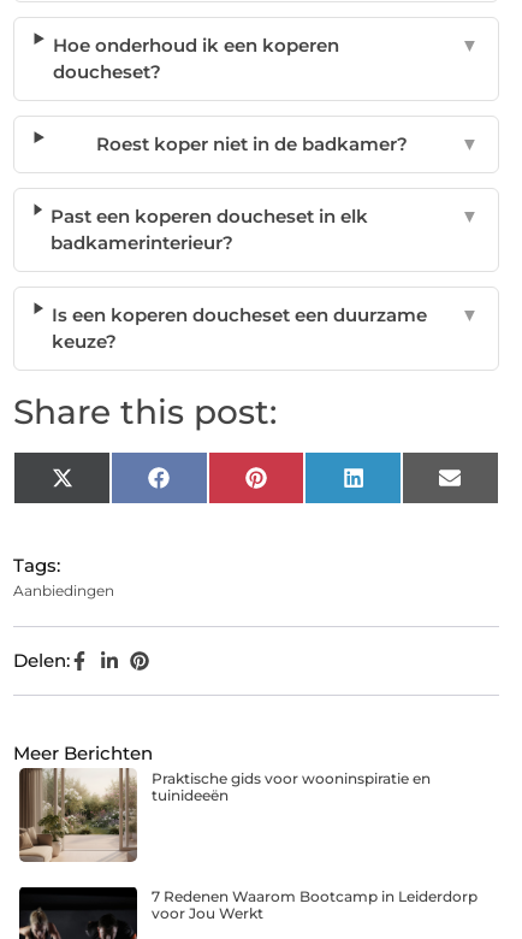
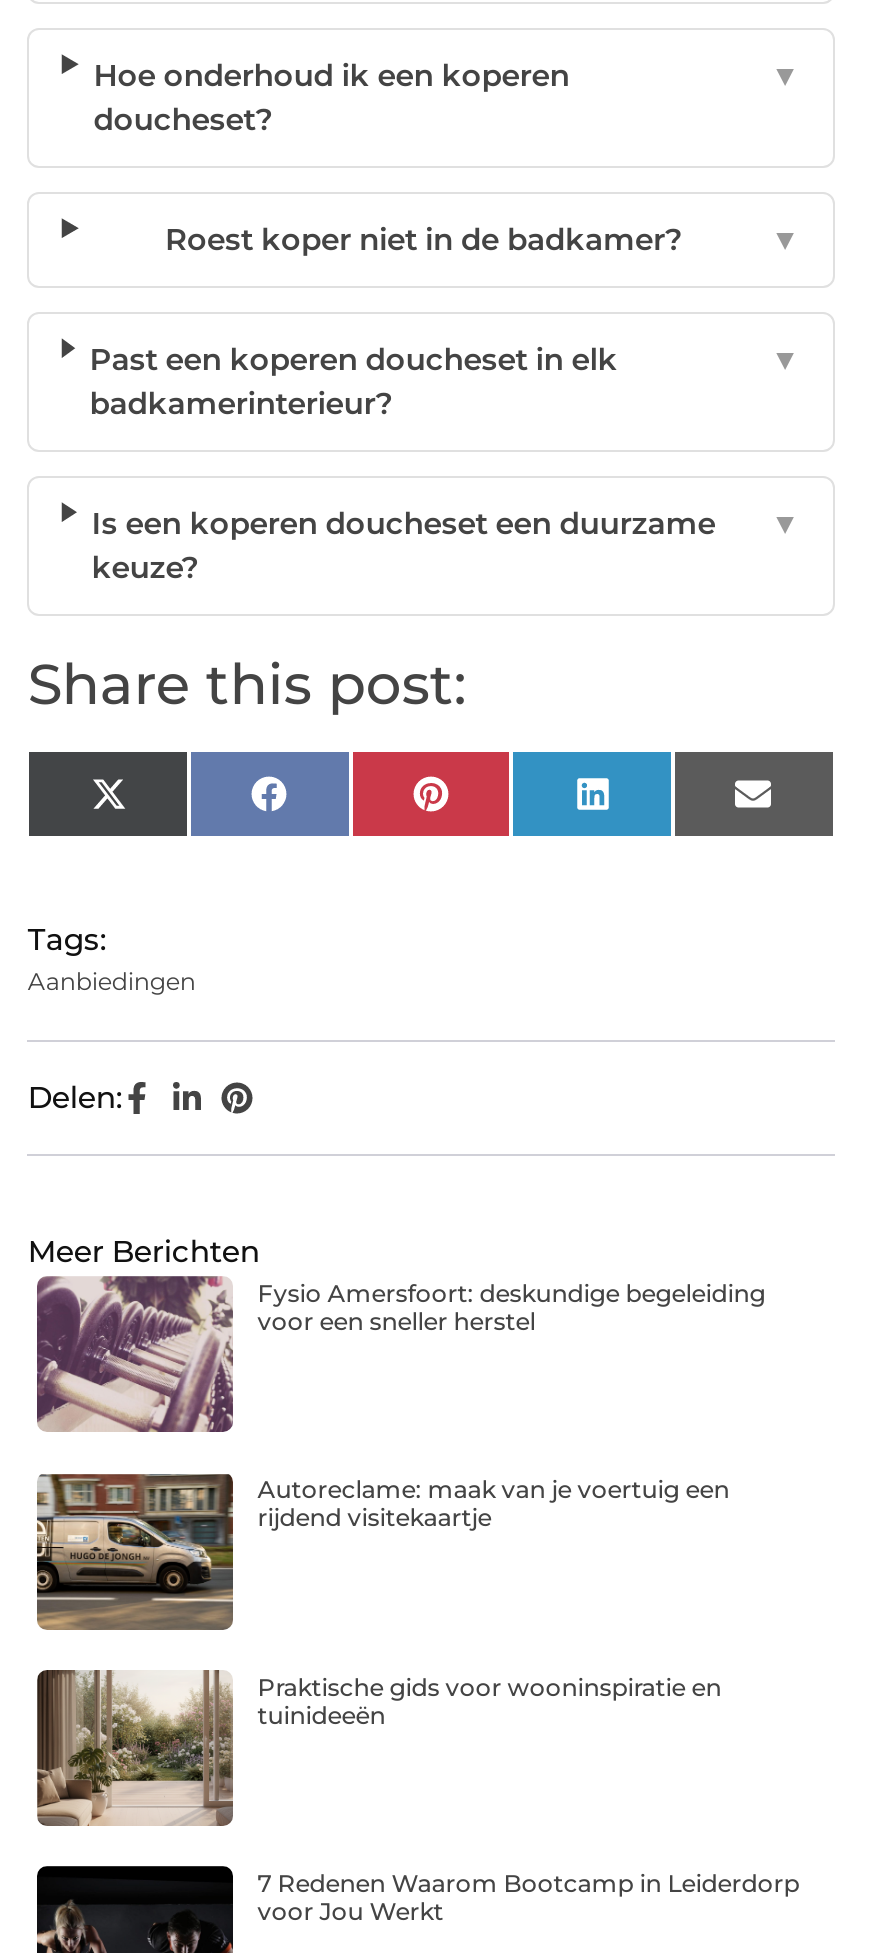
none -> [35,1474,729,1630] [image] | Autoreclame: maak van je voertuig een | rijdend visitekaartje
none -> [37,1276,765,1432] [image] | Fysio Amersfoort: deskundige begeleiding | voor een sneller herstel

